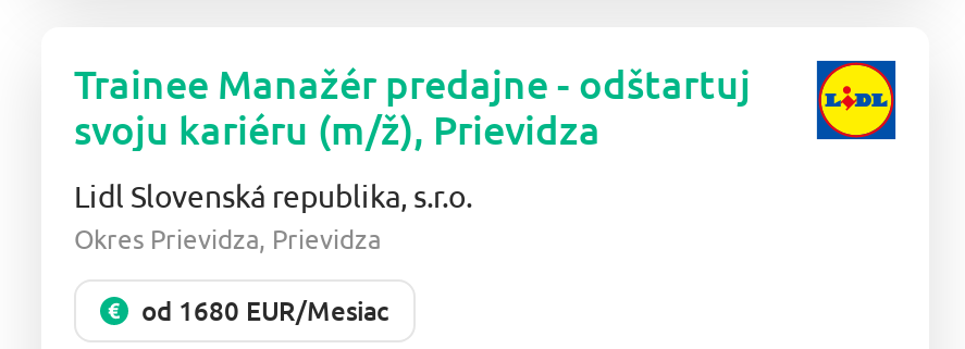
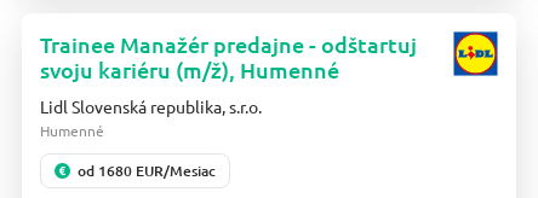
[74,103,601,153] svoju kariéru (m/ž), Prievidza -> [40,56,339,83] svoju kariéru (m/ž), Humenné
[74,221,381,255] Okres Prievidza, Prievidza -> [40,121,104,140] Humenné

